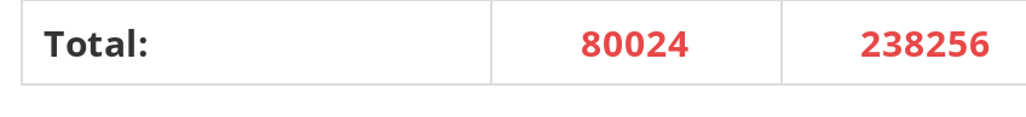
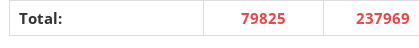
[581,19,690,67] 80024 -> [240,8,285,28] 79825
[860,19,991,67] 238256 -> [356,8,410,28] 237969

